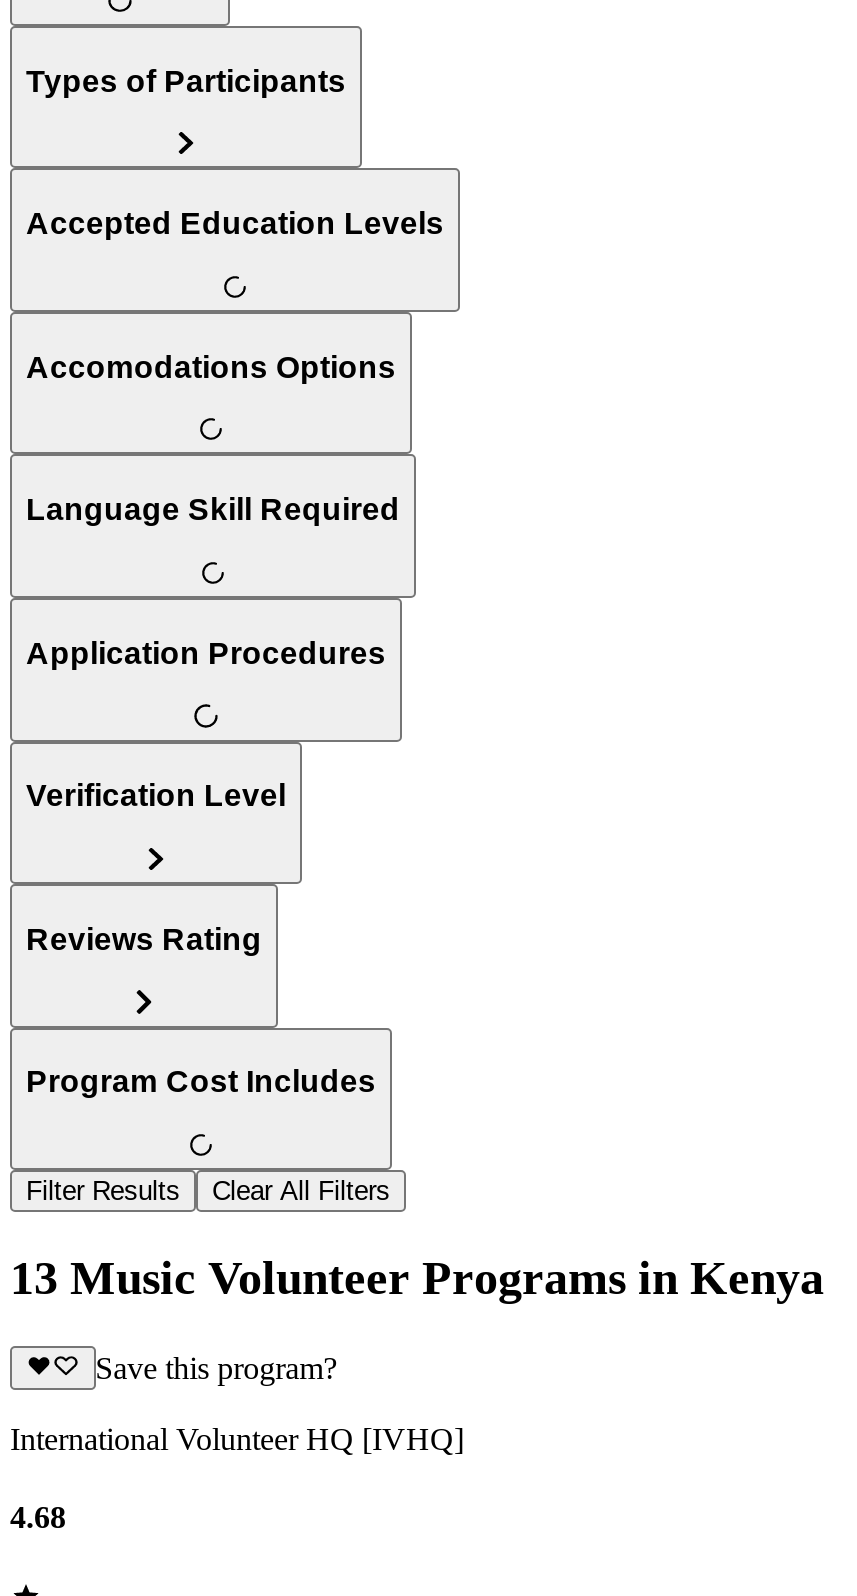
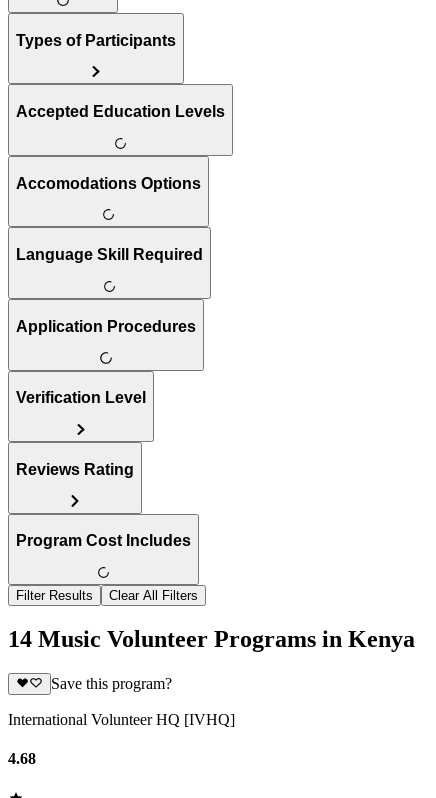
[10,1252,824,1304] 13 Music Volunteer Programs in Kenya -> [8,626,415,652] 14 Music Volunteer Programs in Kenya

